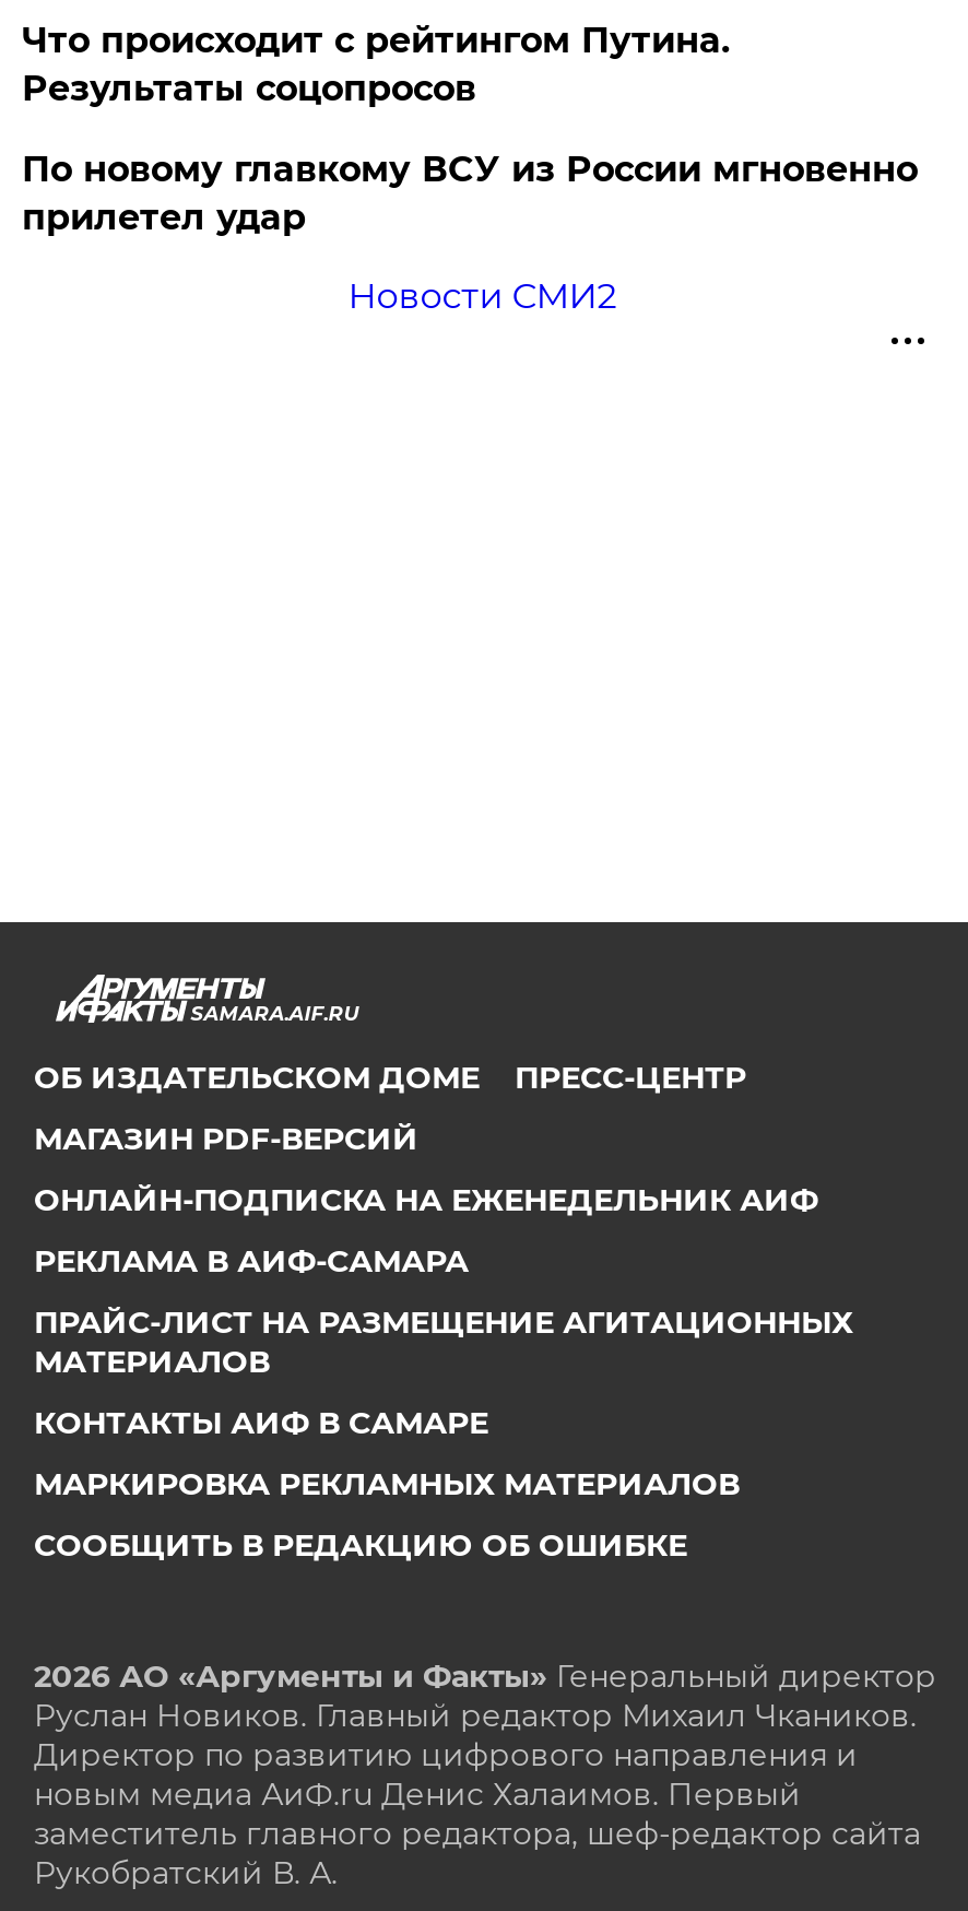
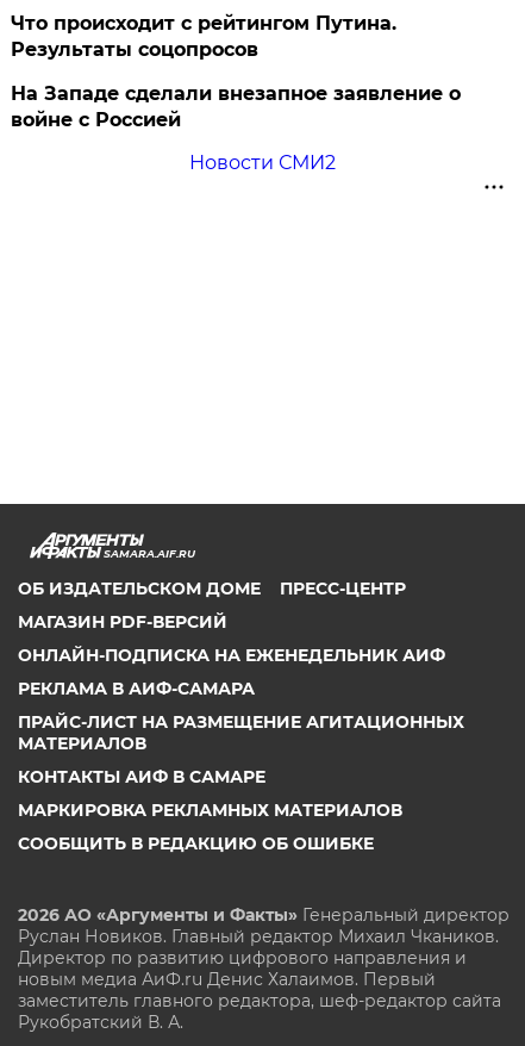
[22,149,918,238] По новому главкому ВСУ из России мгновенно | прилетел удар -> [11,82,461,131] На Западе сделали внезапное заявление о | войне с Россией

